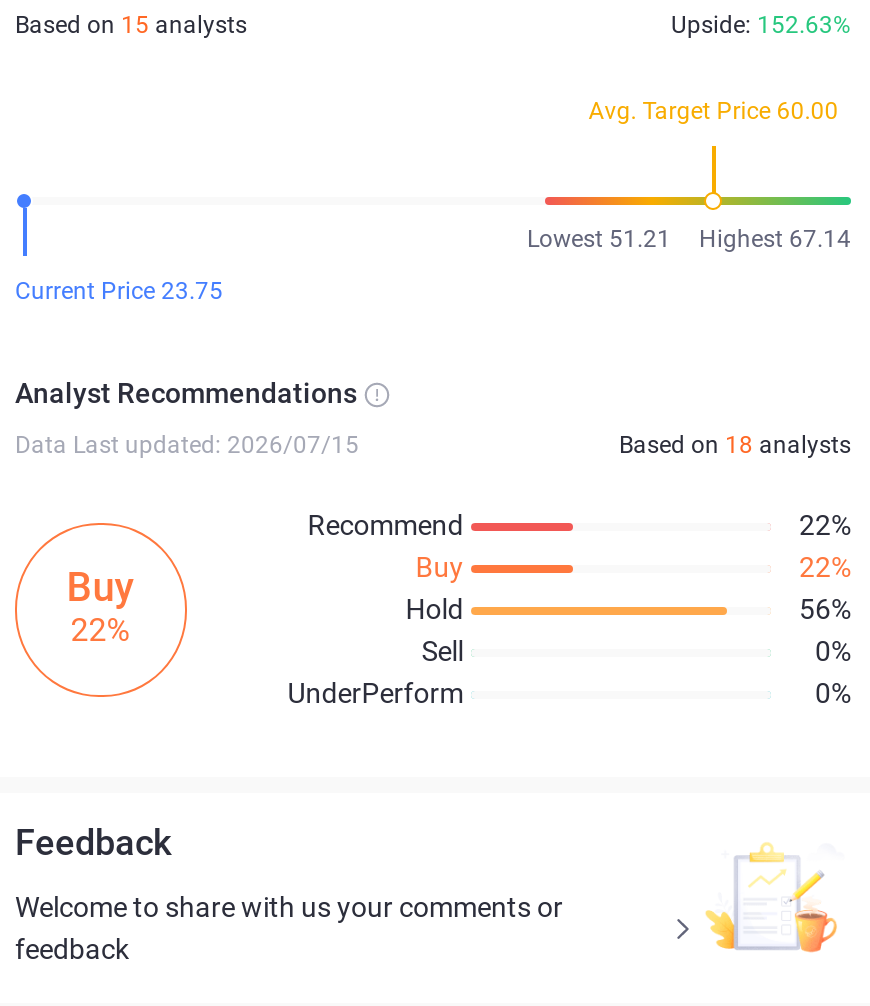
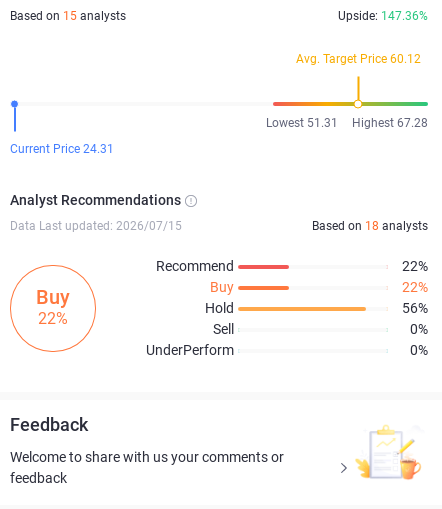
[671,11,851,39] Upside: 152.63% -> [338,9,428,23] Upside: 147.36%
[588,97,838,125] Avg. Target Price 60.00 -> [296,52,421,66] Avg. Target Price 60.12
[527,225,671,253] Lowest 51.21 -> [266,116,338,130] Lowest 51.31
[699,225,851,253] Highest 67.14 -> [352,116,428,130] Highest 67.28
[15,277,223,305] Current Price 23.75 -> [10,142,114,156] Current Price 24.31

